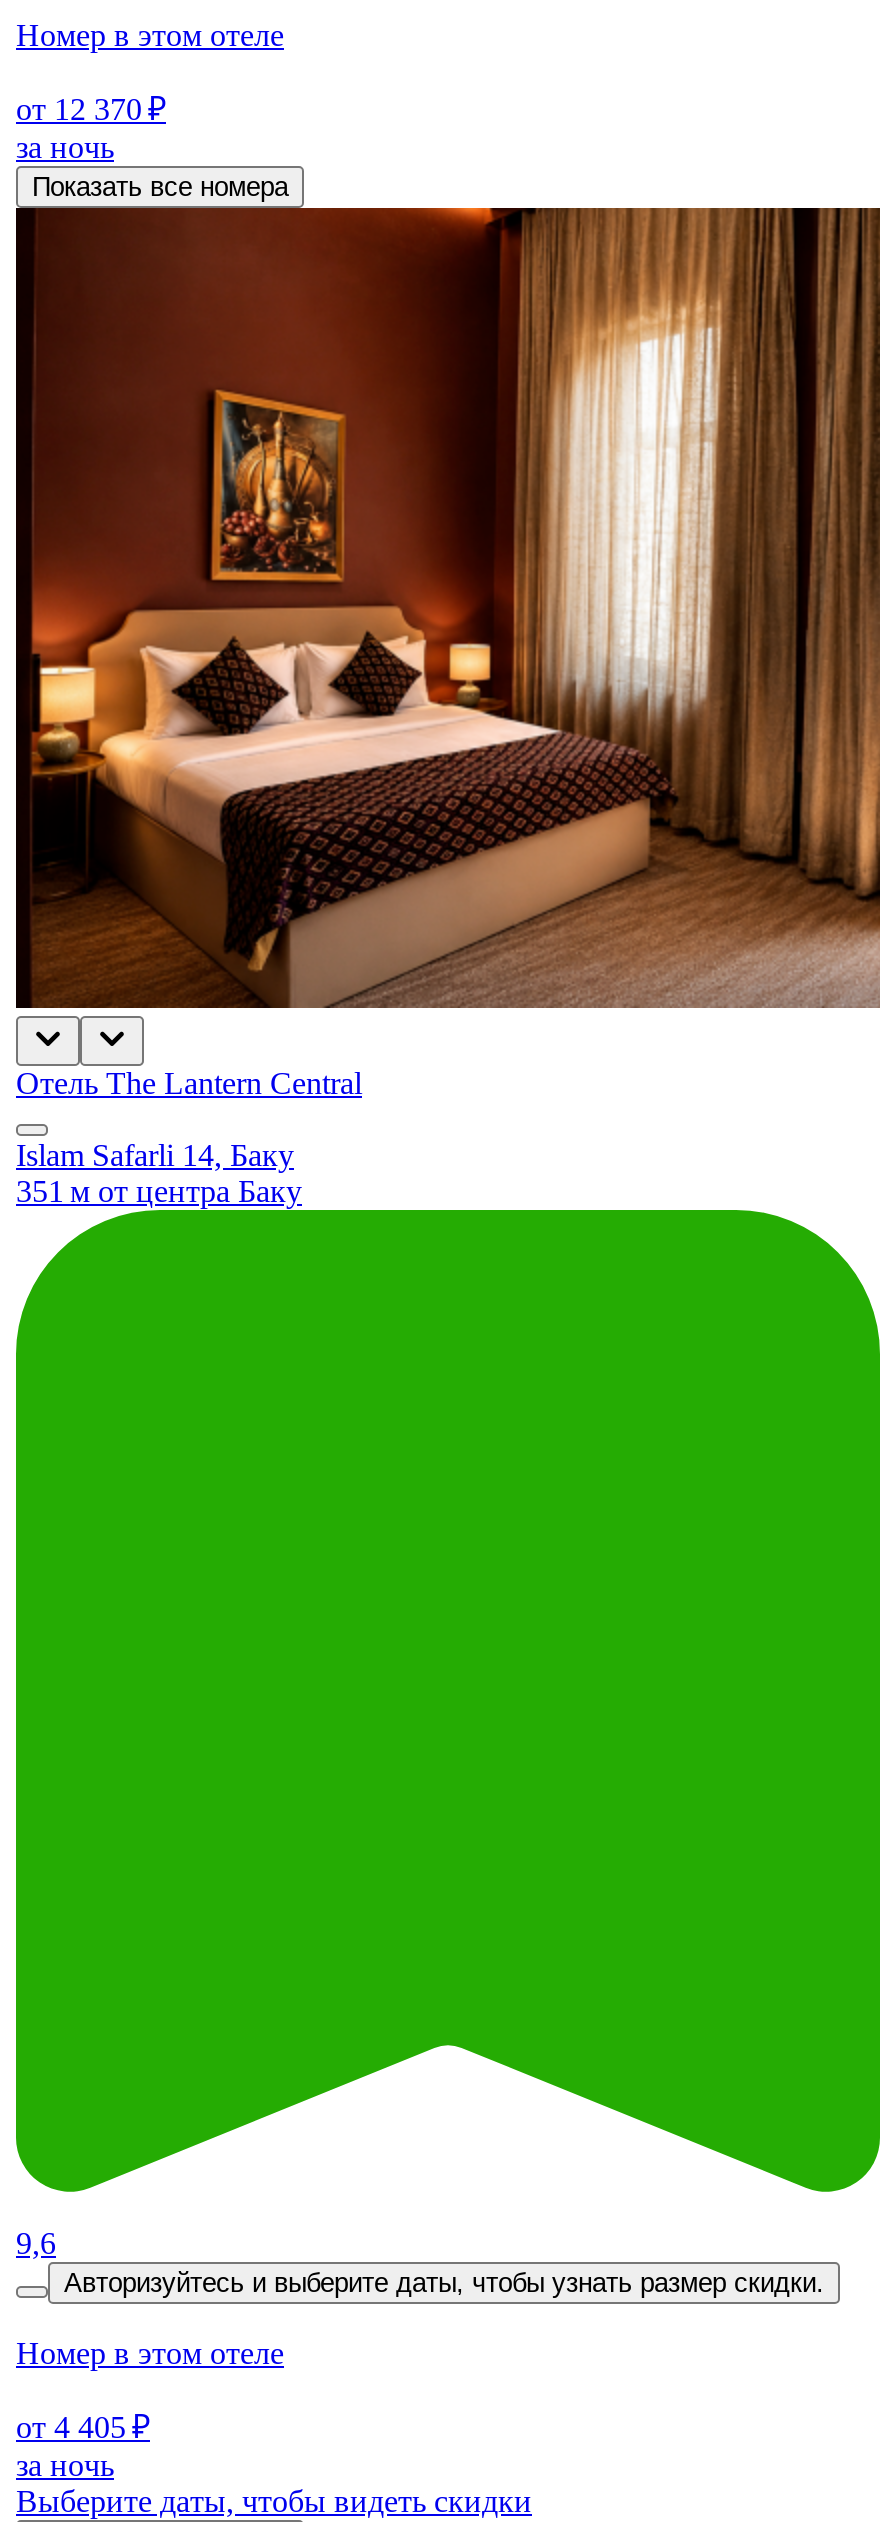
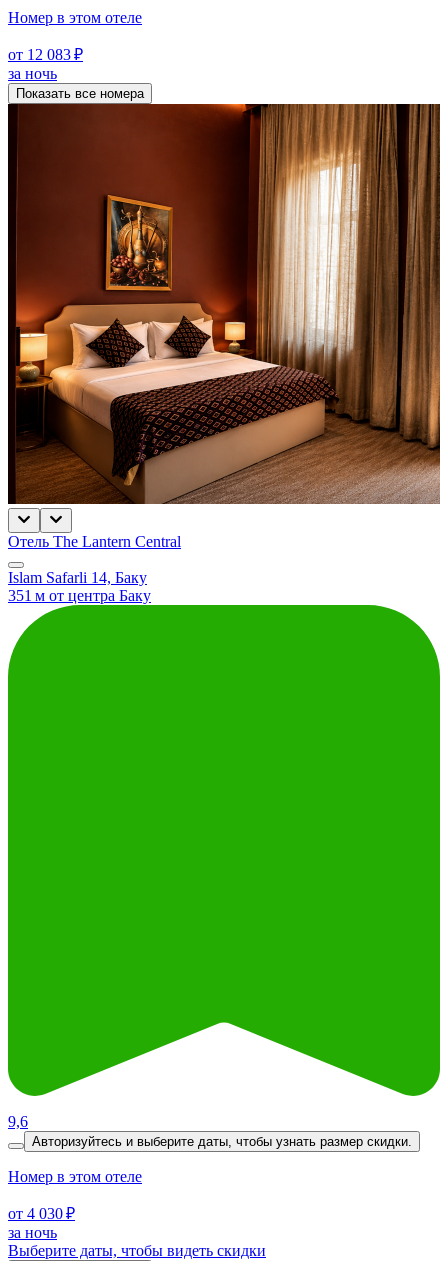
[16,92,166,126] от 12 370 ₽ -> [8,46,83,63] от 12 083 ₽
[16,2410,150,2444] от 4 405 ₽ -> [8,1205,75,1222] от 4 030 ₽

